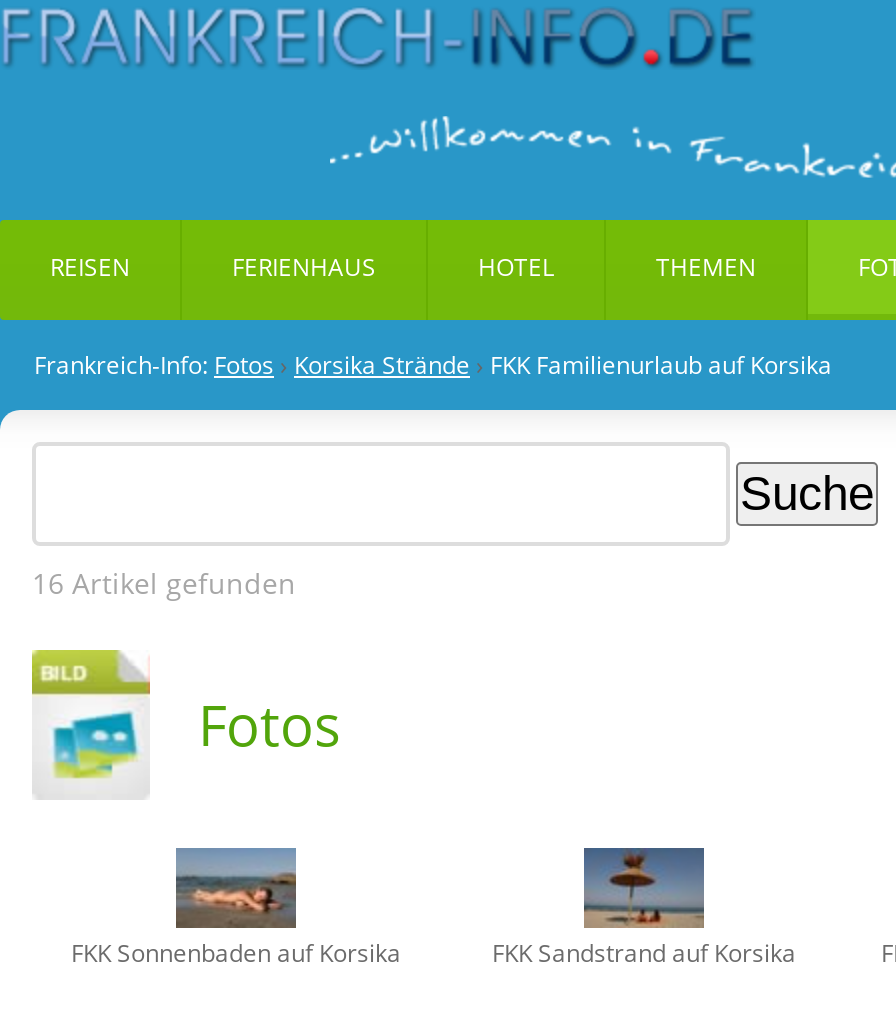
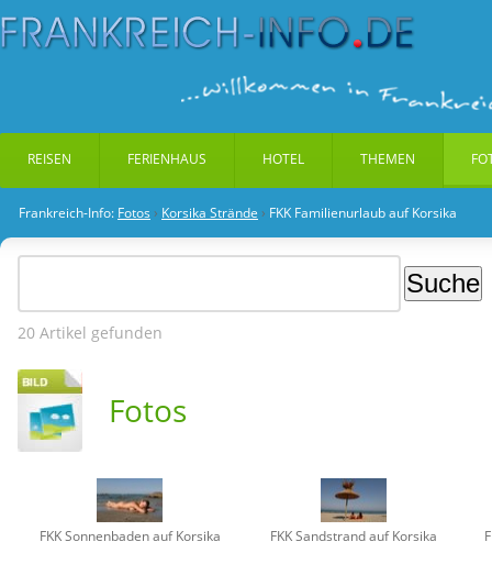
[32,564,296,602] 16 Artikel gefunden -> [18,322,163,343] 20 Artikel gefunden

